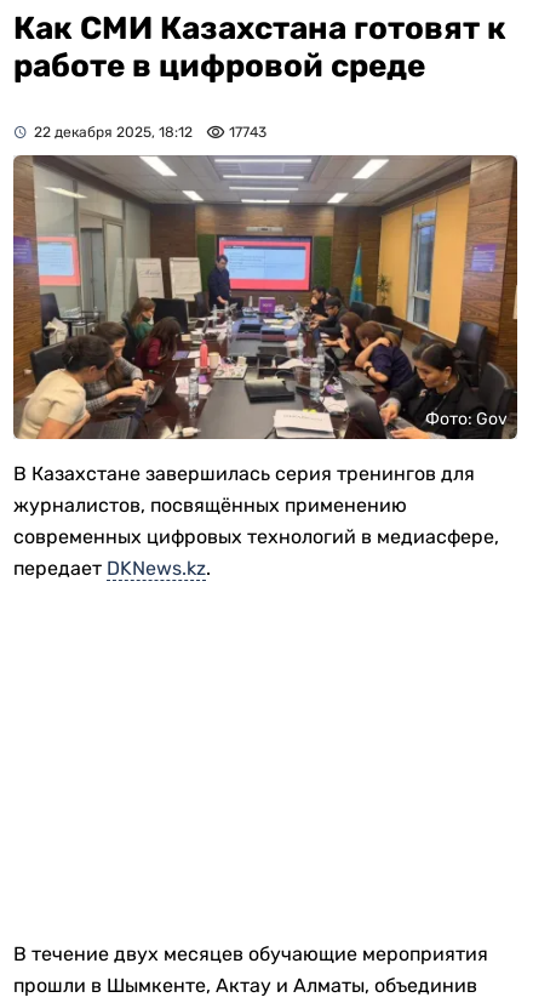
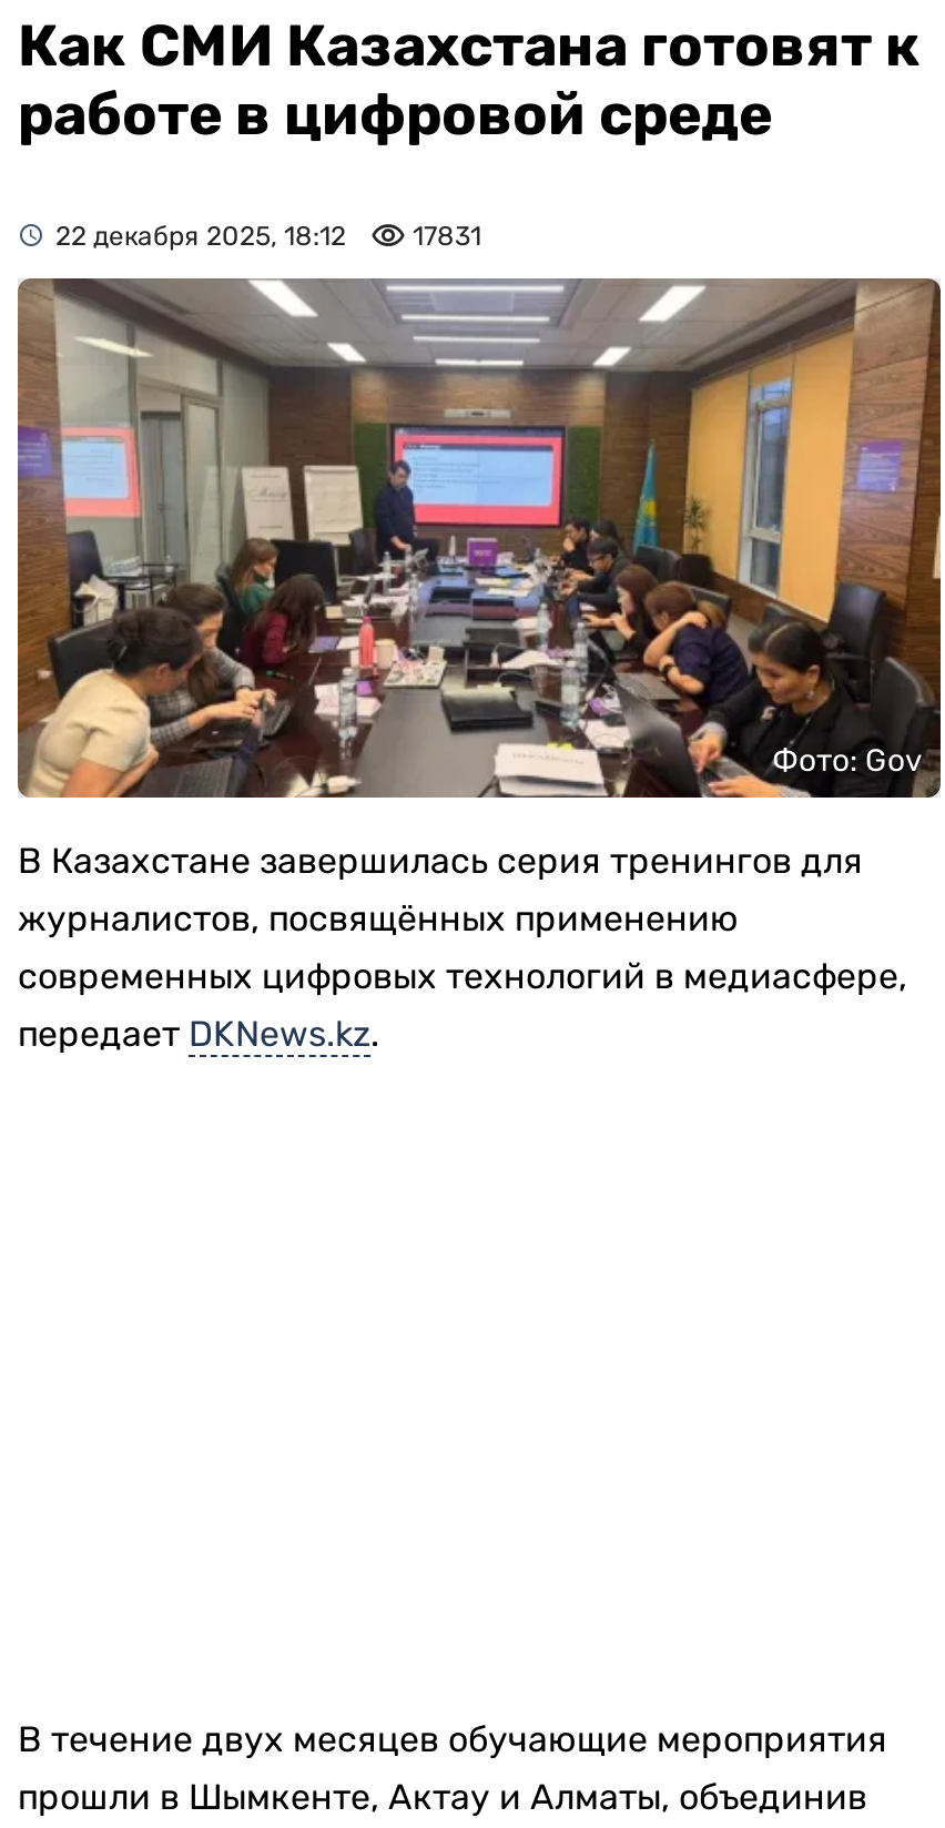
[229,124,266,141] 17743 -> [413,221,481,252] 17831

